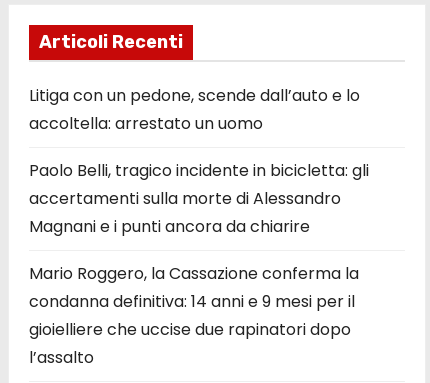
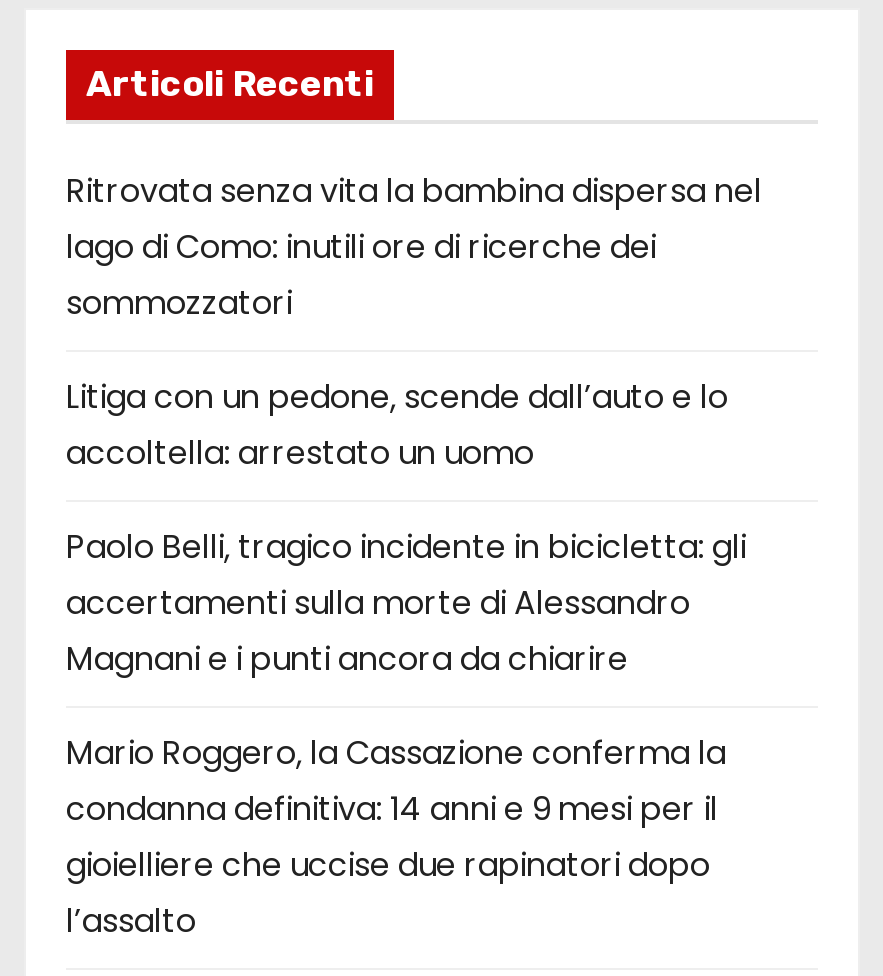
none -> [66,167,762,325] Ritrovata senza vita la bambina dispersa nel | lago di Como: inutili ore di ricerche dei | sommozzatori

